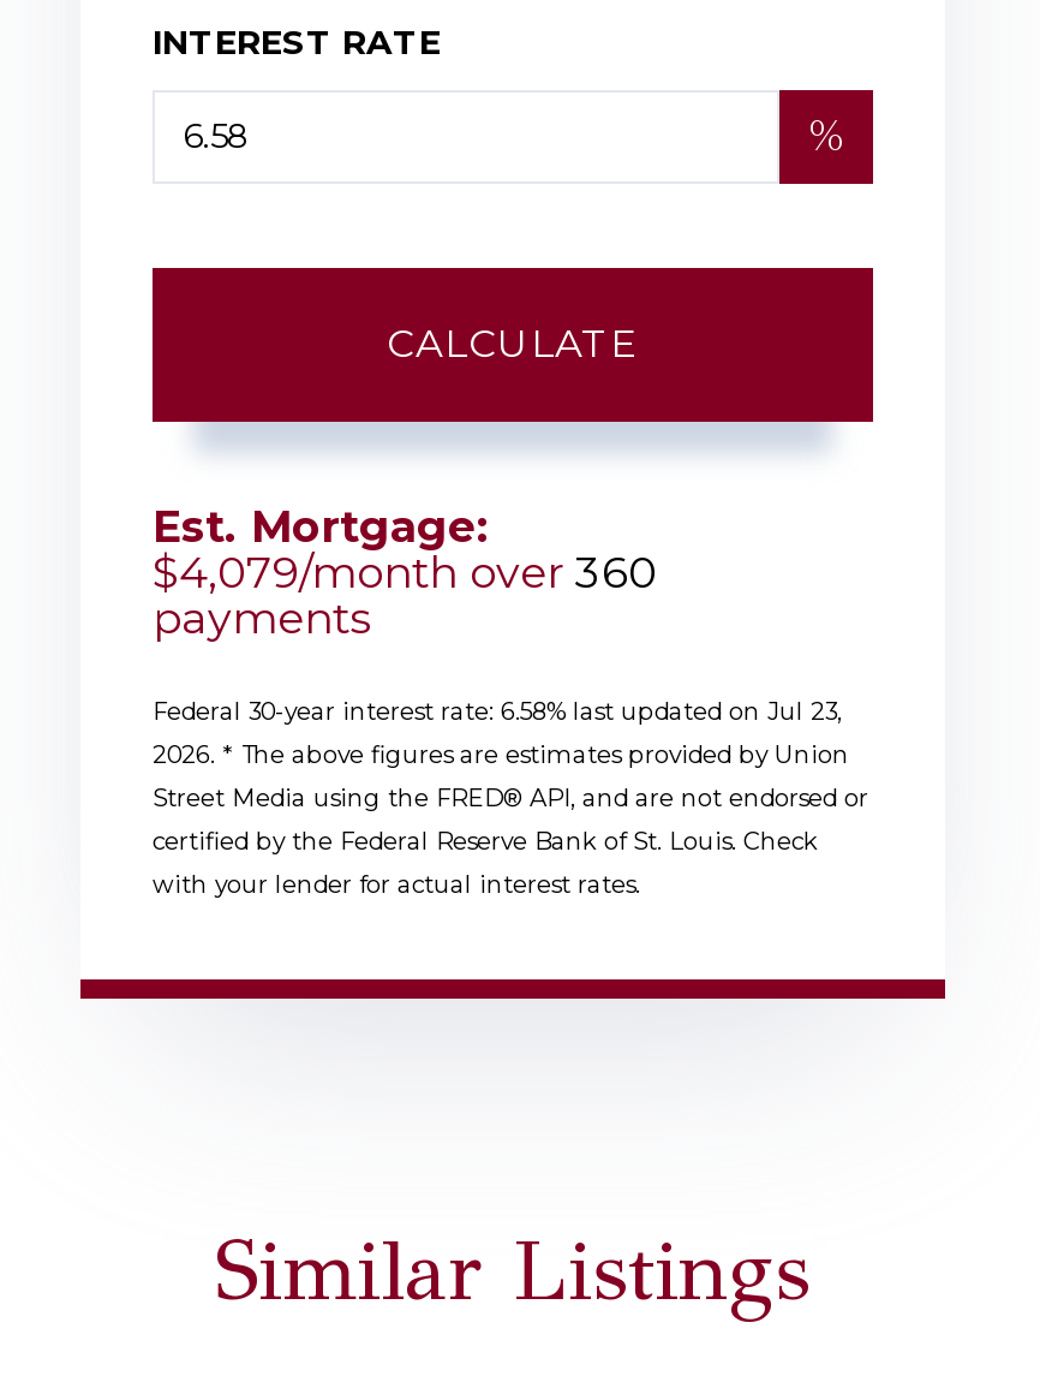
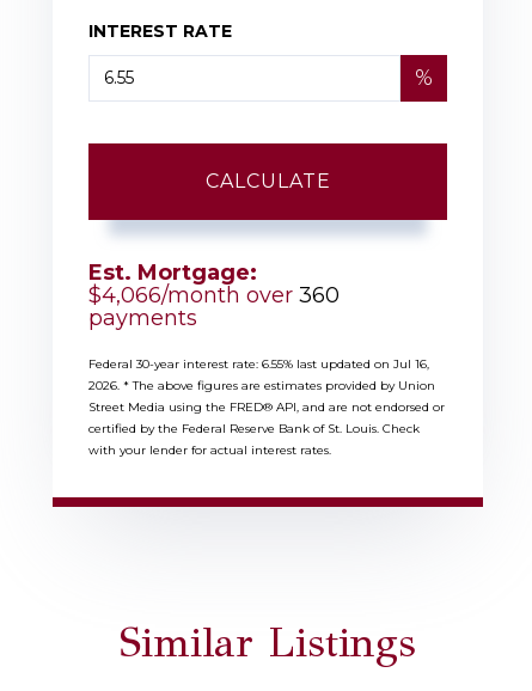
[153,547,657,599] $4,079/month over 360 -> [88,282,340,308] $4,066/month over 360
[153,696,842,727] Federal 30-year interest rate: 6.58% last updated on Jul 23, -> [88,356,429,372] Federal 30-year interest rate: 6.55% last updated on Jul 16,

